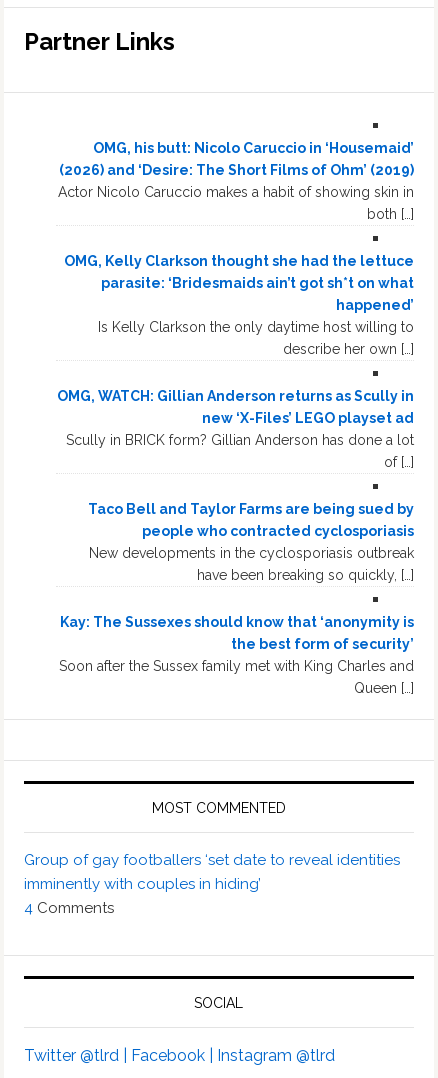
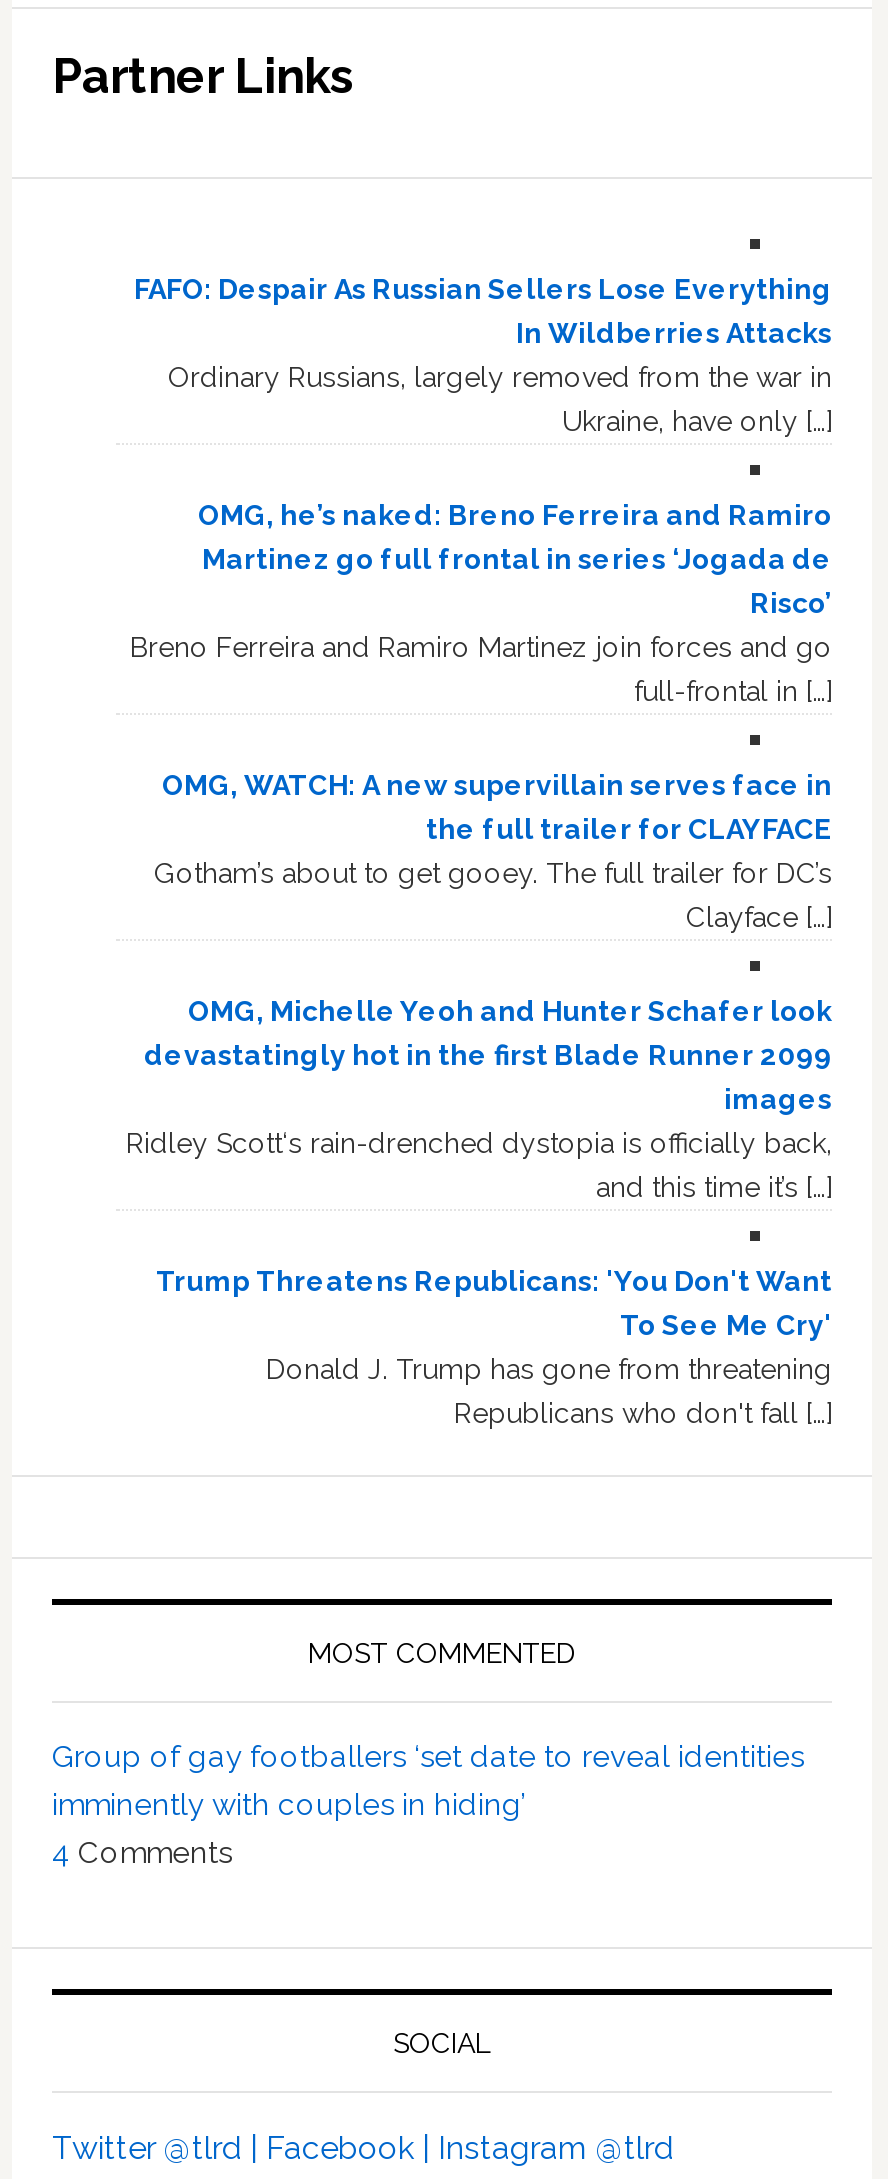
[58,140,414,222] OMG, his butt: Nicolo Caruccio in ‘Housemaid’ | (2026) and ‘Desire: The Short Films of Ohm’ (2019) | Actor Nicolo Caruccio makes a habit of showing skin in | both […] -> [134,273,832,437] FAFO: Despair As Russian Sellers Lose Everything | In Wildberries Attacks | Ordinary Russians, largely removed from the war in | Ukraine, have only […]
[64,253,414,357] OMG, Kelly Clarkson thought she had the lettuce | parasite: ‘Bridesmaids ain’t got sh*t on what | happened’ | Is Kelly Clarkson the only daytime host willing to | describe her own […] -> [130,499,832,707] OMG, he’s naked: Breno Ferreira and Ramiro | Martinez go full frontal in series ‘Jogada de | Risco’ | Breno Ferreira and Ramiro Martinez join forces and go | full-frontal in […]
[57,388,414,470] OMG, WATCH: Gillian Anderson returns as Scully in | new ‘X-Files’ LEGO playset ad | Scully in BRICK form? Gillian Anderson has done a lot | of […] -> [154,769,832,933] OMG, WATCH: A new supervillain serves face in | the full trailer for CLAYFACE | Gotham’s about to get gooey. The full trailer for DC’s | Clayface […]
[88,501,414,583] Taco Bell and Taylor Farms are being sued by | people who contracted cyclosporiasis | New developments in the cyclosporiasis outbreak | have been breaking so quickly, […] -> [126,995,832,1203] OMG, Michelle Yeoh and Hunter Schafer look | devastatingly hot in the first Blade Runner 2099 | images | Ridley Scott‘s rain-drenched dystopia is officially back, | and this time it’s […]
[59,614,414,696] Kay: The Sussexes should know that ‘anonymity is | the best form of security’ | Soon after the Sussex family met with King Charles and | Queen […] -> [156,1265,832,1429] Trump Threatens Republicans: 'You Don't Want | To See Me Cry' | Donald J. Trump has gone from threatening | Republicans who don't fall […]

